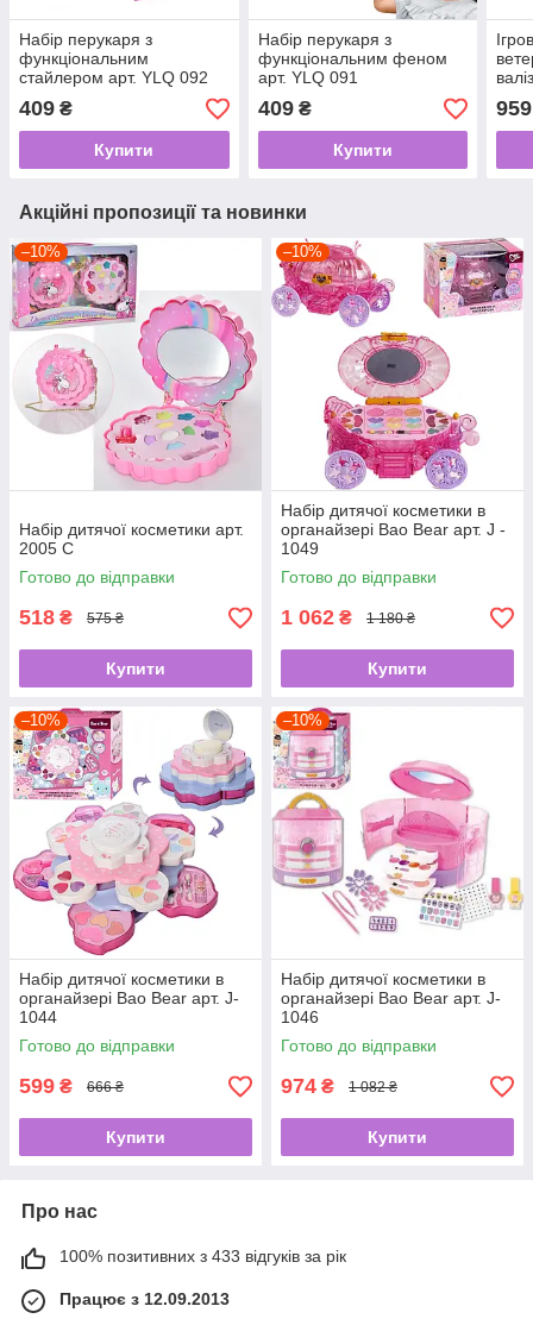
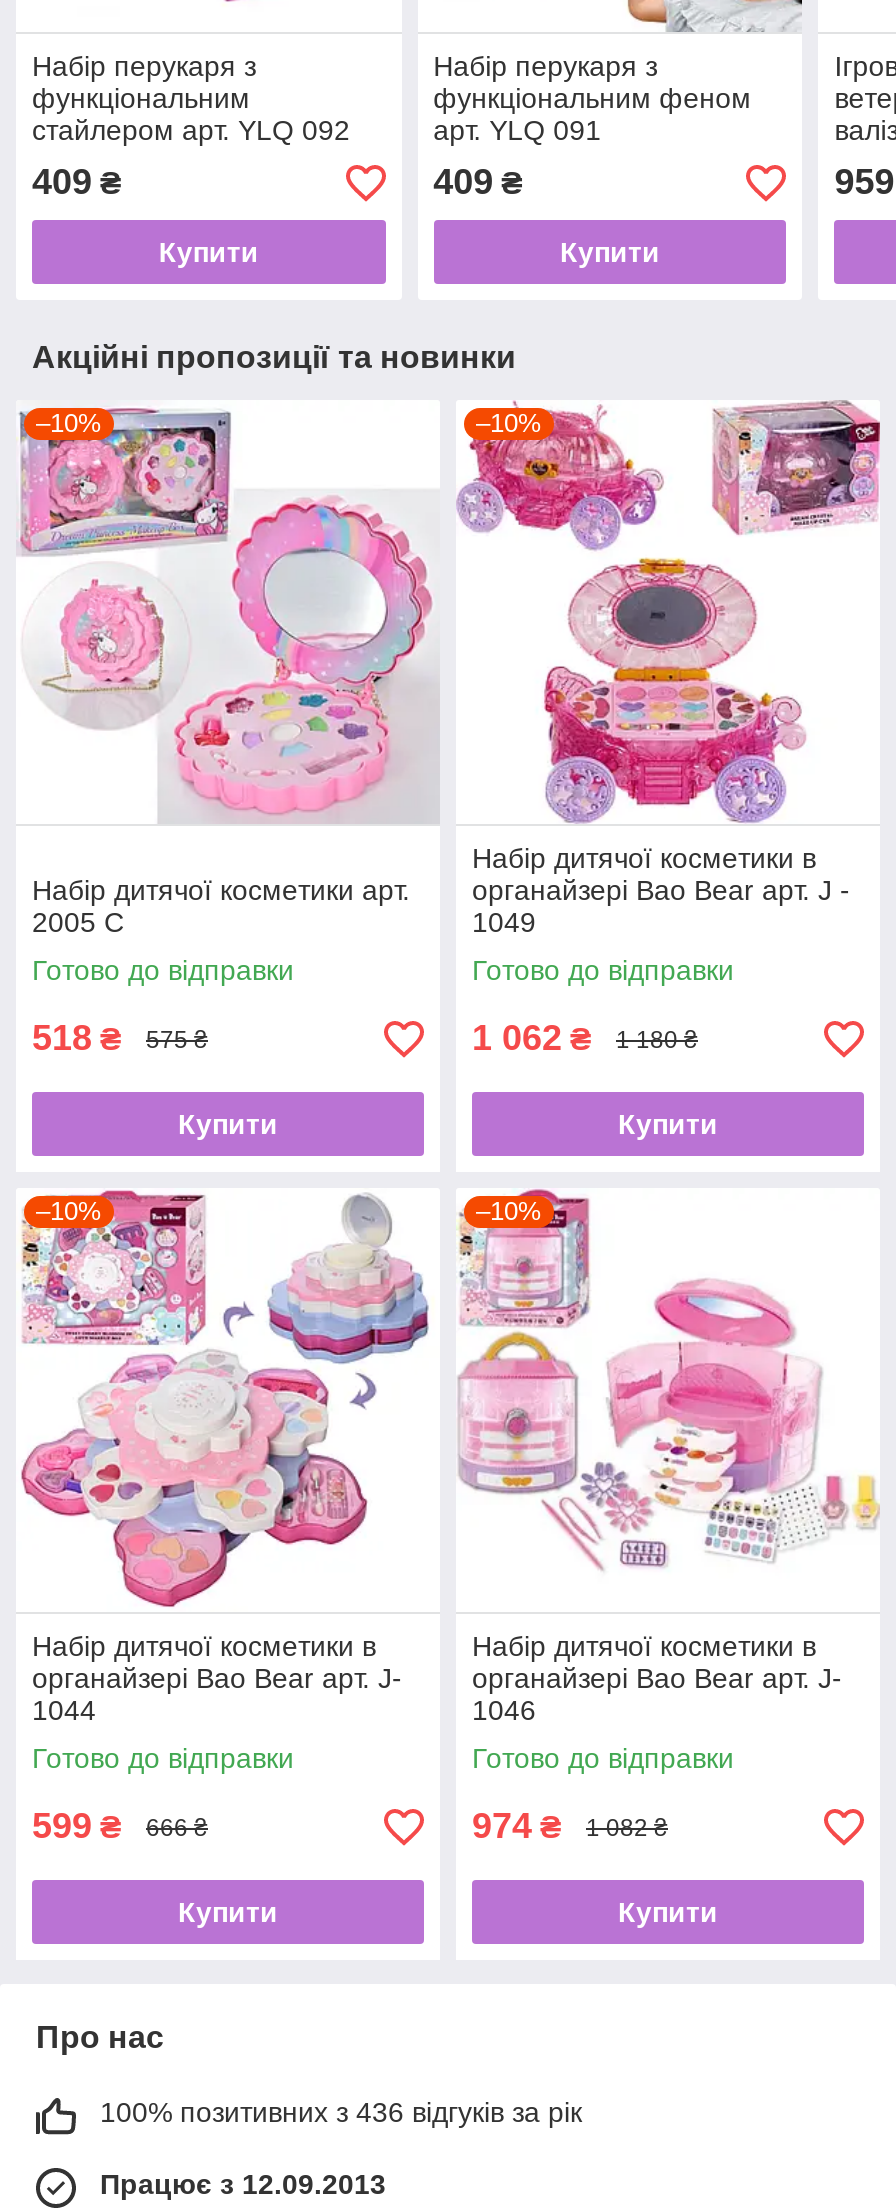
[59,1247,346,1266] 100% позитивних з 433 відгуків за рік -> [100,2097,582,2129] 100% позитивних з 436 відгуків за рік

